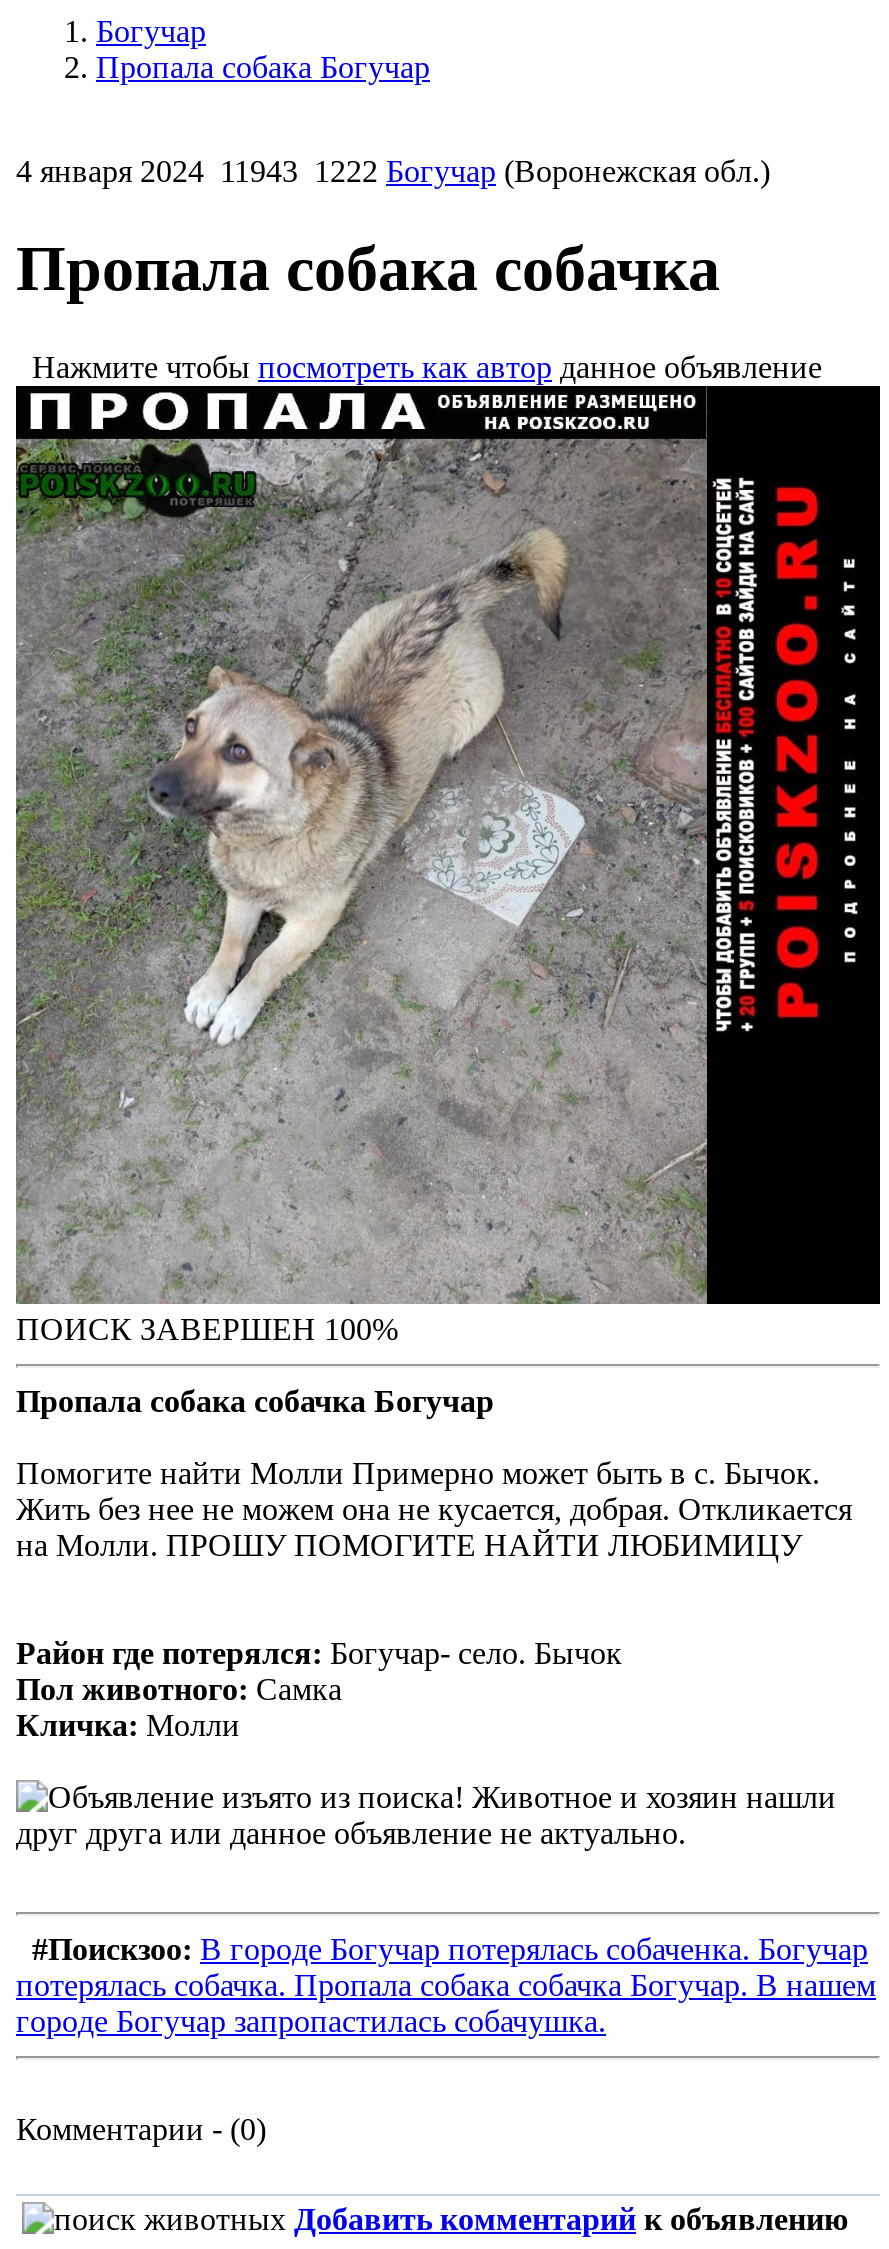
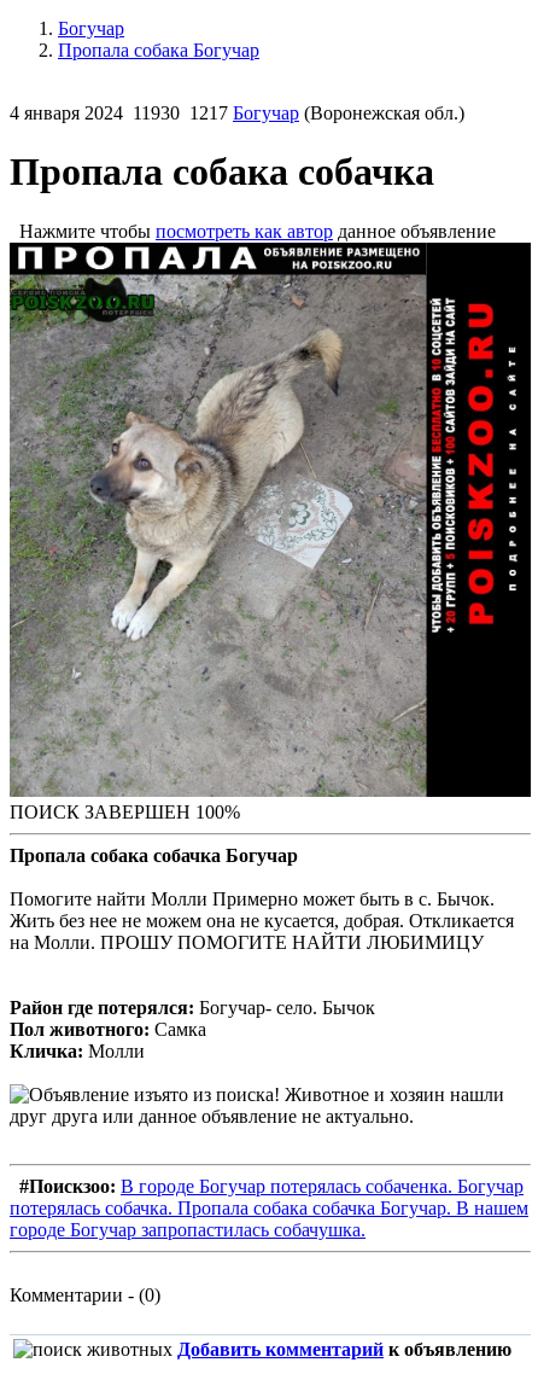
[16,154,770,188] 4 января 2024 11943 1222 Богучар (Воронежская обл.) -> [10,103,464,123] 4 января 2024 11930 1217 Богучар (Воронежская обл.)

